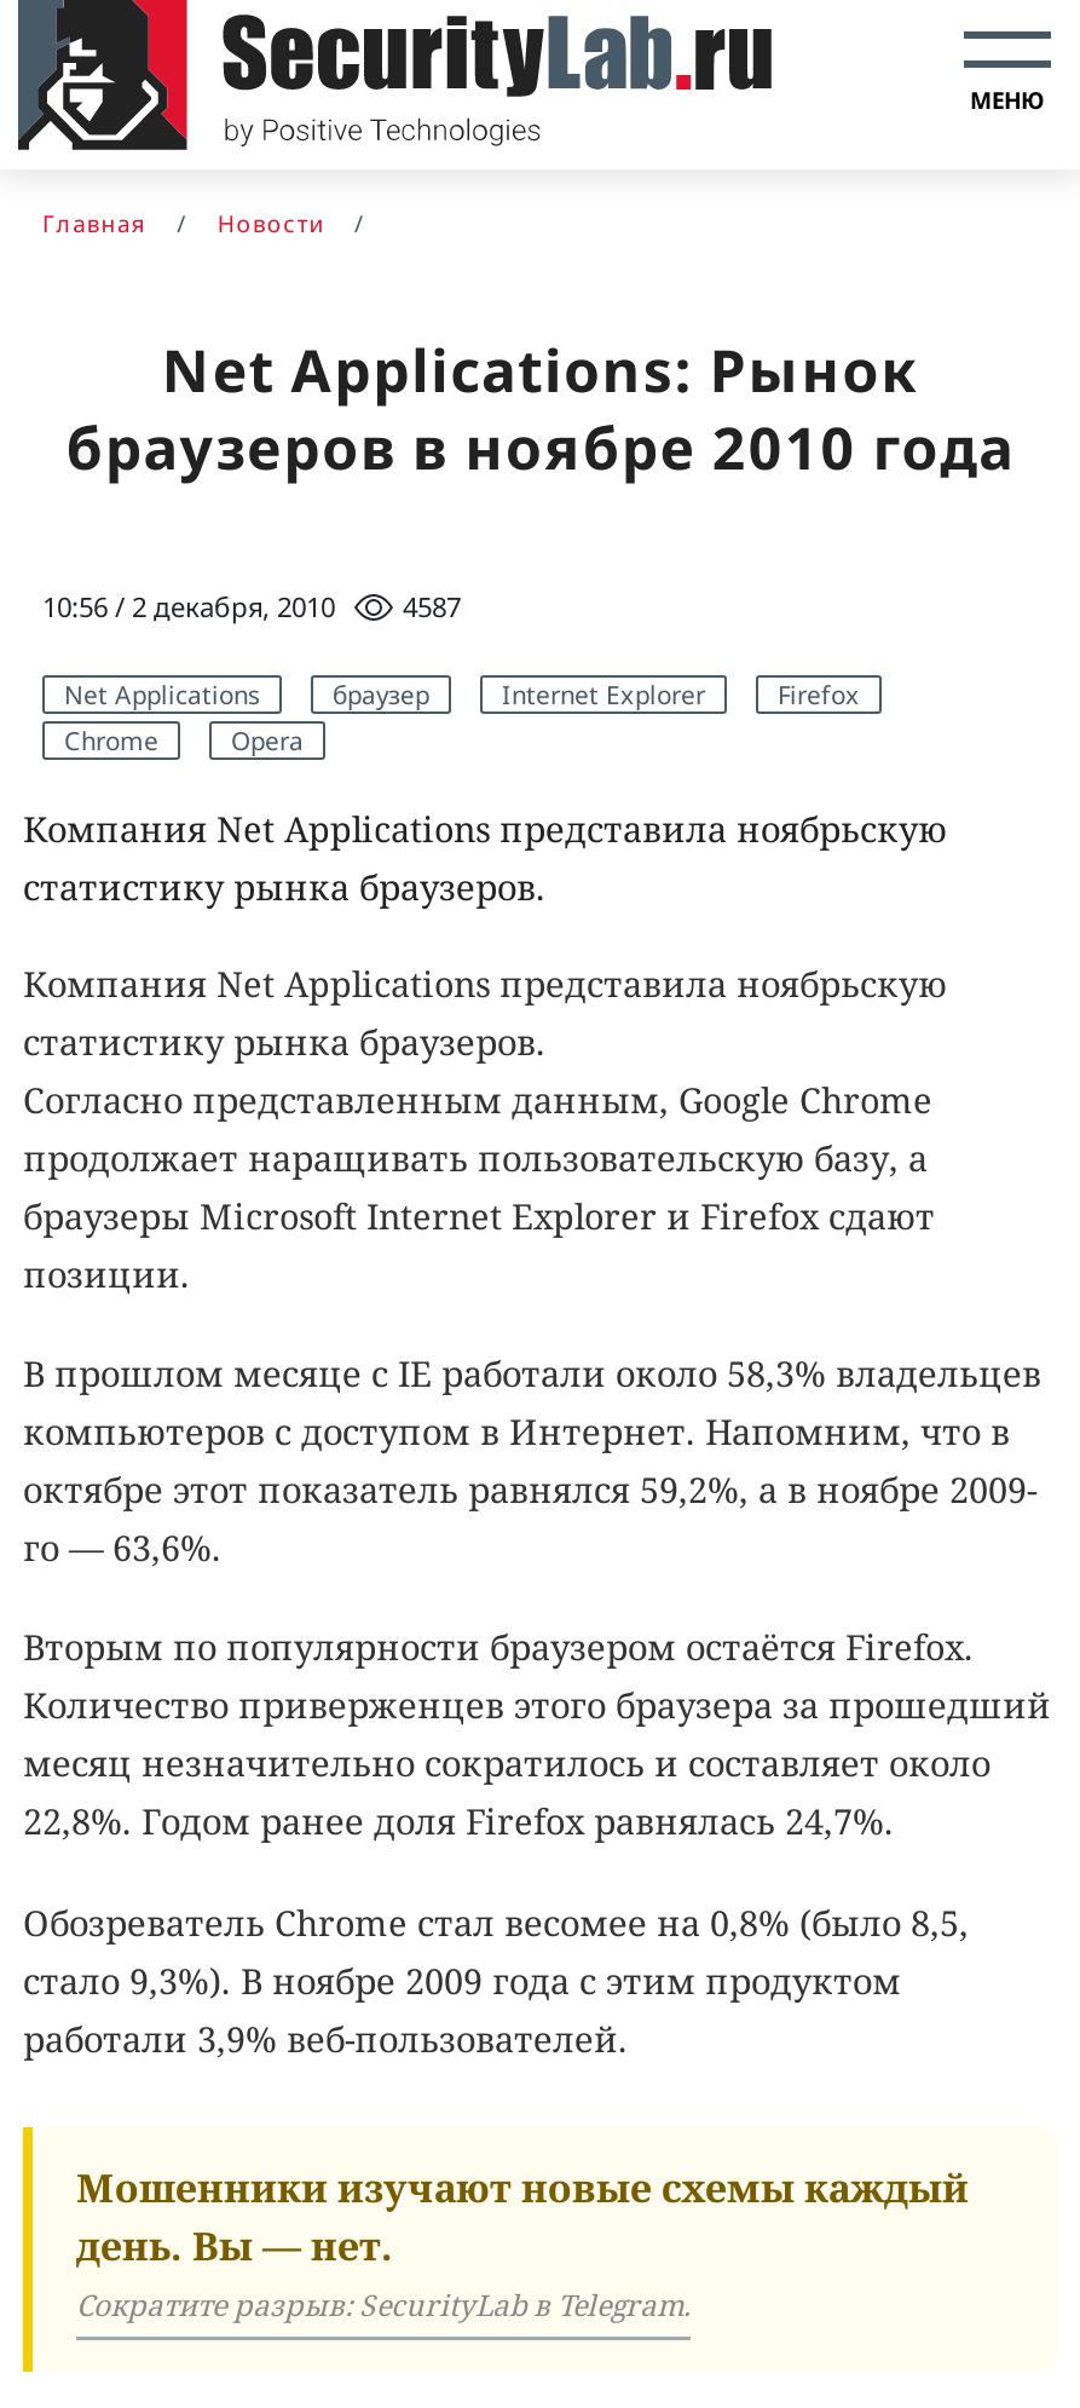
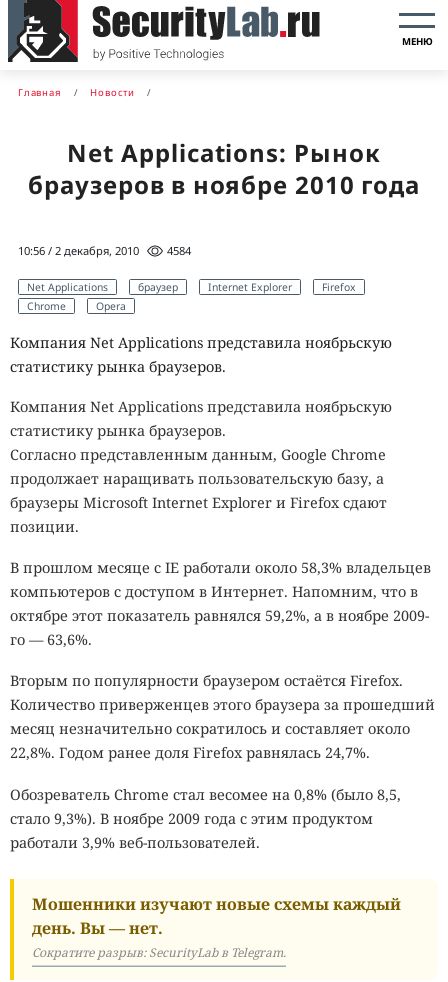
[42,587,461,624] 10:56 / 2 декабря, 2010 4587 -> [18,243,191,258] 10:56 / 2 декабря, 2010 4584

